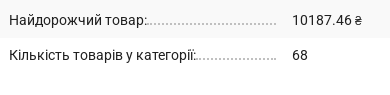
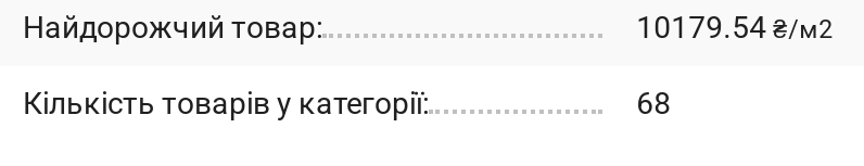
[292,12,362,28] 10187.46 ₴ -> [636,10,834,44] 10179.54 ₴/м2

